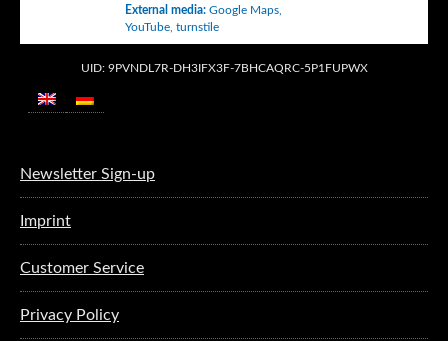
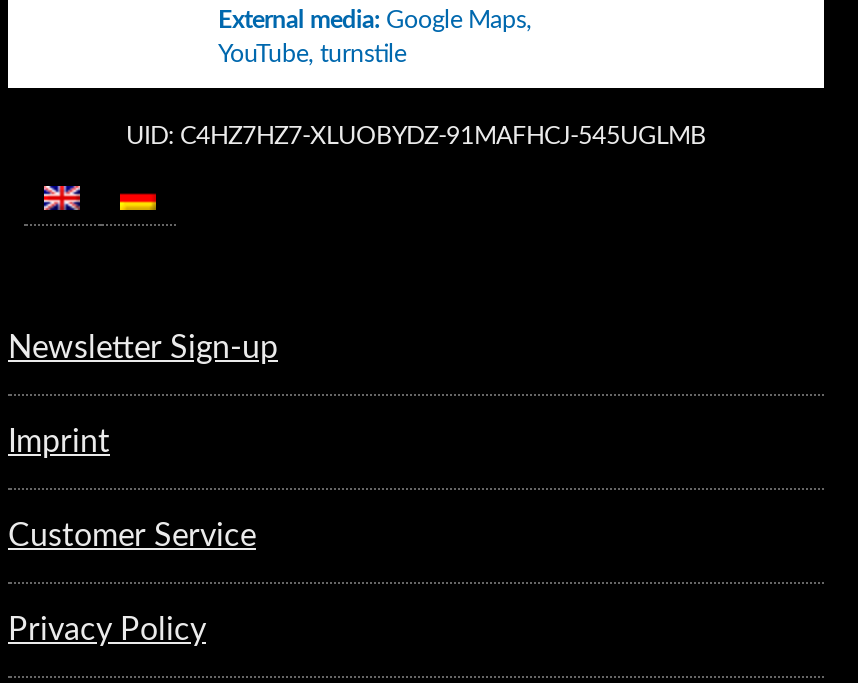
[80,62,367,74] UID: 9PVNDL7R-DH3IFX3F-7BHCAQRC-5P1FUPWX -> [126,123,706,147] UID: C4HZ7HZ7-XLUOBYDZ-91MAFHCJ-545UGLMB

